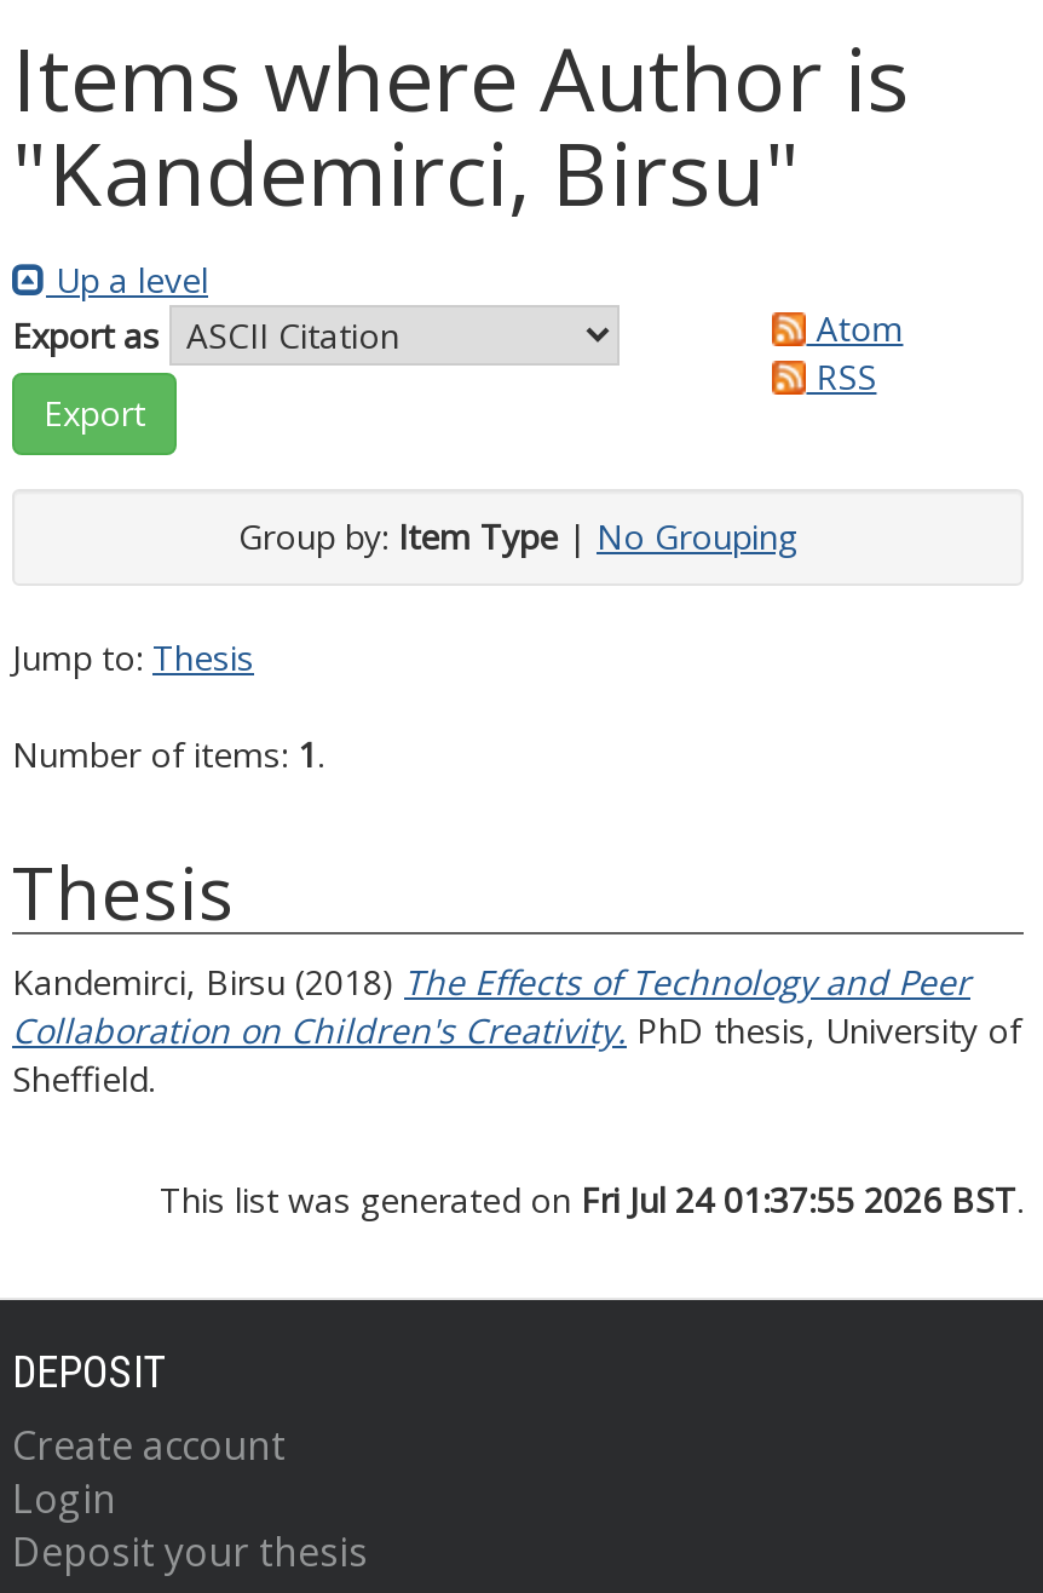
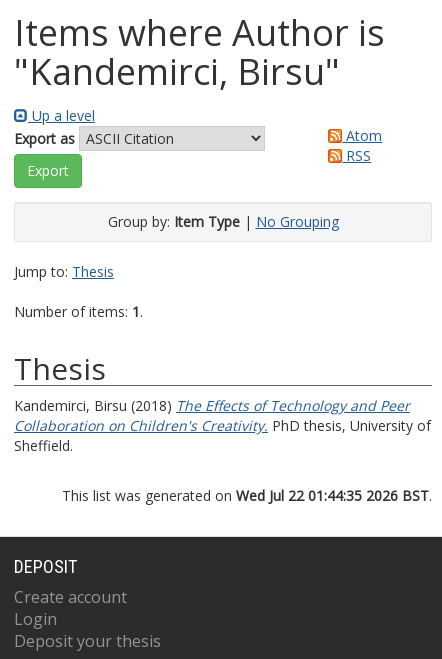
[160,1177,1024,1223] This list was generated on Fri Jul 24 01:37:55 2026 BST. -> [62,486,432,505] This list was generated on Wed Jul 22 01:44:35 2026 BST.

